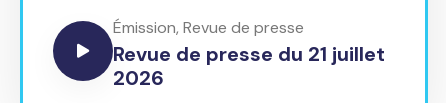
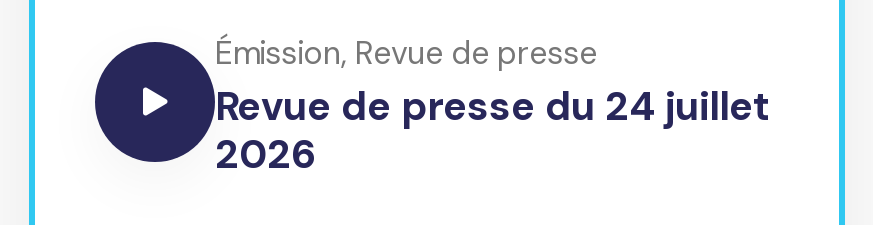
[113,41,385,67] Revue de presse du 21 juillet -> [215,80,771,132] Revue de presse du 24 juillet

